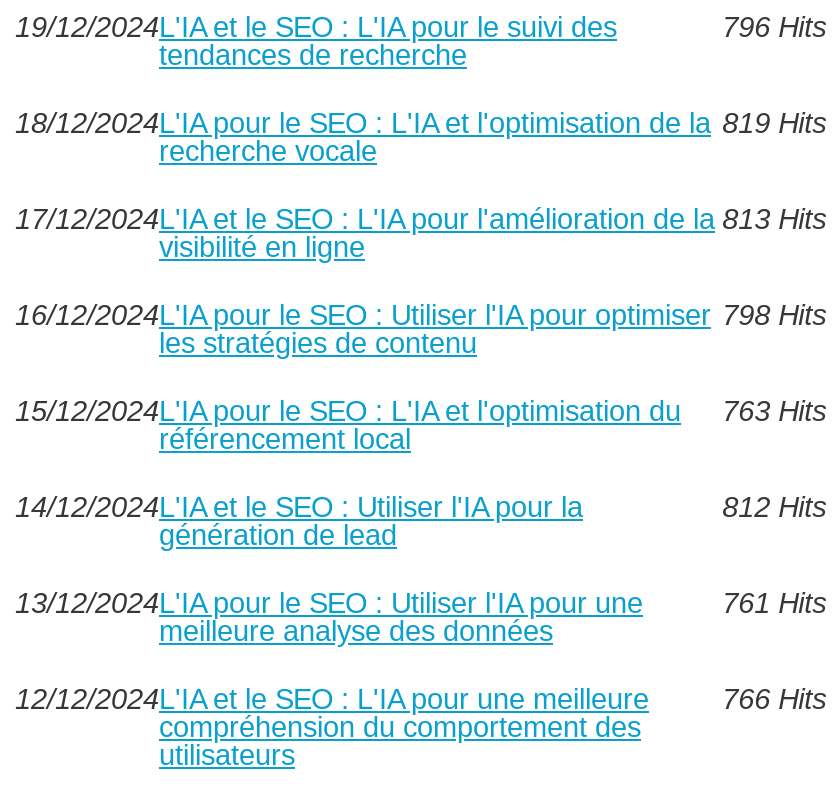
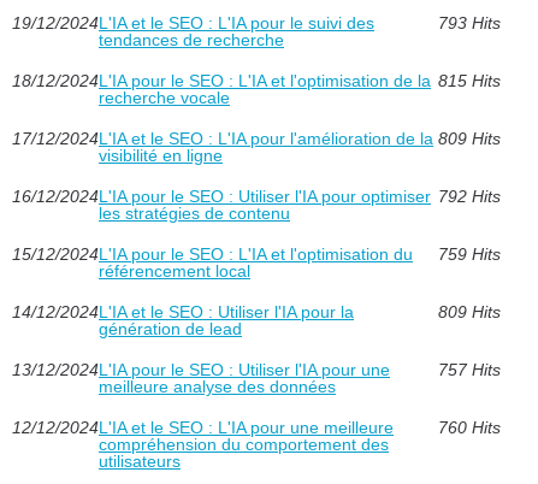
[722,12,826,44] 796 Hits -> [438,14,500,33] 793 Hits
[15,108,826,140] 18/12/2024L'IA pour le SEO : L'IA et l'optimisation de la 819 Hits -> [12,71,500,91] 18/12/2024L'IA pour le SEO : L'IA et l'optimisation de la 815 Hits
[15,204,826,236] 17/12/2024L'IA et le SEO : L'IA pour l'amélioration de la 813 Hits -> [12,129,500,148] 17/12/2024L'IA et le SEO : L'IA pour l'amélioration de la 809 Hits
[15,300,826,332] 16/12/2024L'IA pour le SEO : Utiliser l'IA pour optimiser 798 Hits -> [12,187,500,206] 16/12/2024L'IA pour le SEO : Utiliser l'IA pour optimiser 792 Hits
[15,396,826,428] 15/12/2024L'IA pour le SEO : L'IA et l'optimisation du 763 Hits -> [12,245,500,264] 15/12/2024L'IA pour le SEO : L'IA et l'optimisation du 759 Hits
[722,492,826,524] 812 Hits -> [438,303,500,322] 809 Hits
[722,588,826,620] 761 Hits -> [438,360,500,380] 757 Hits
[722,684,826,716] 766 Hits -> [438,418,500,437] 760 Hits

